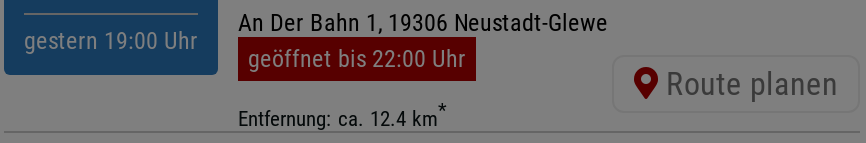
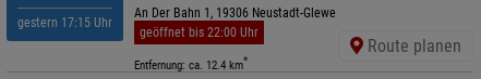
[24,27,198,55] gestern 19:00 Uhr -> [17,15,112,30] gestern 17:15 Uhr

